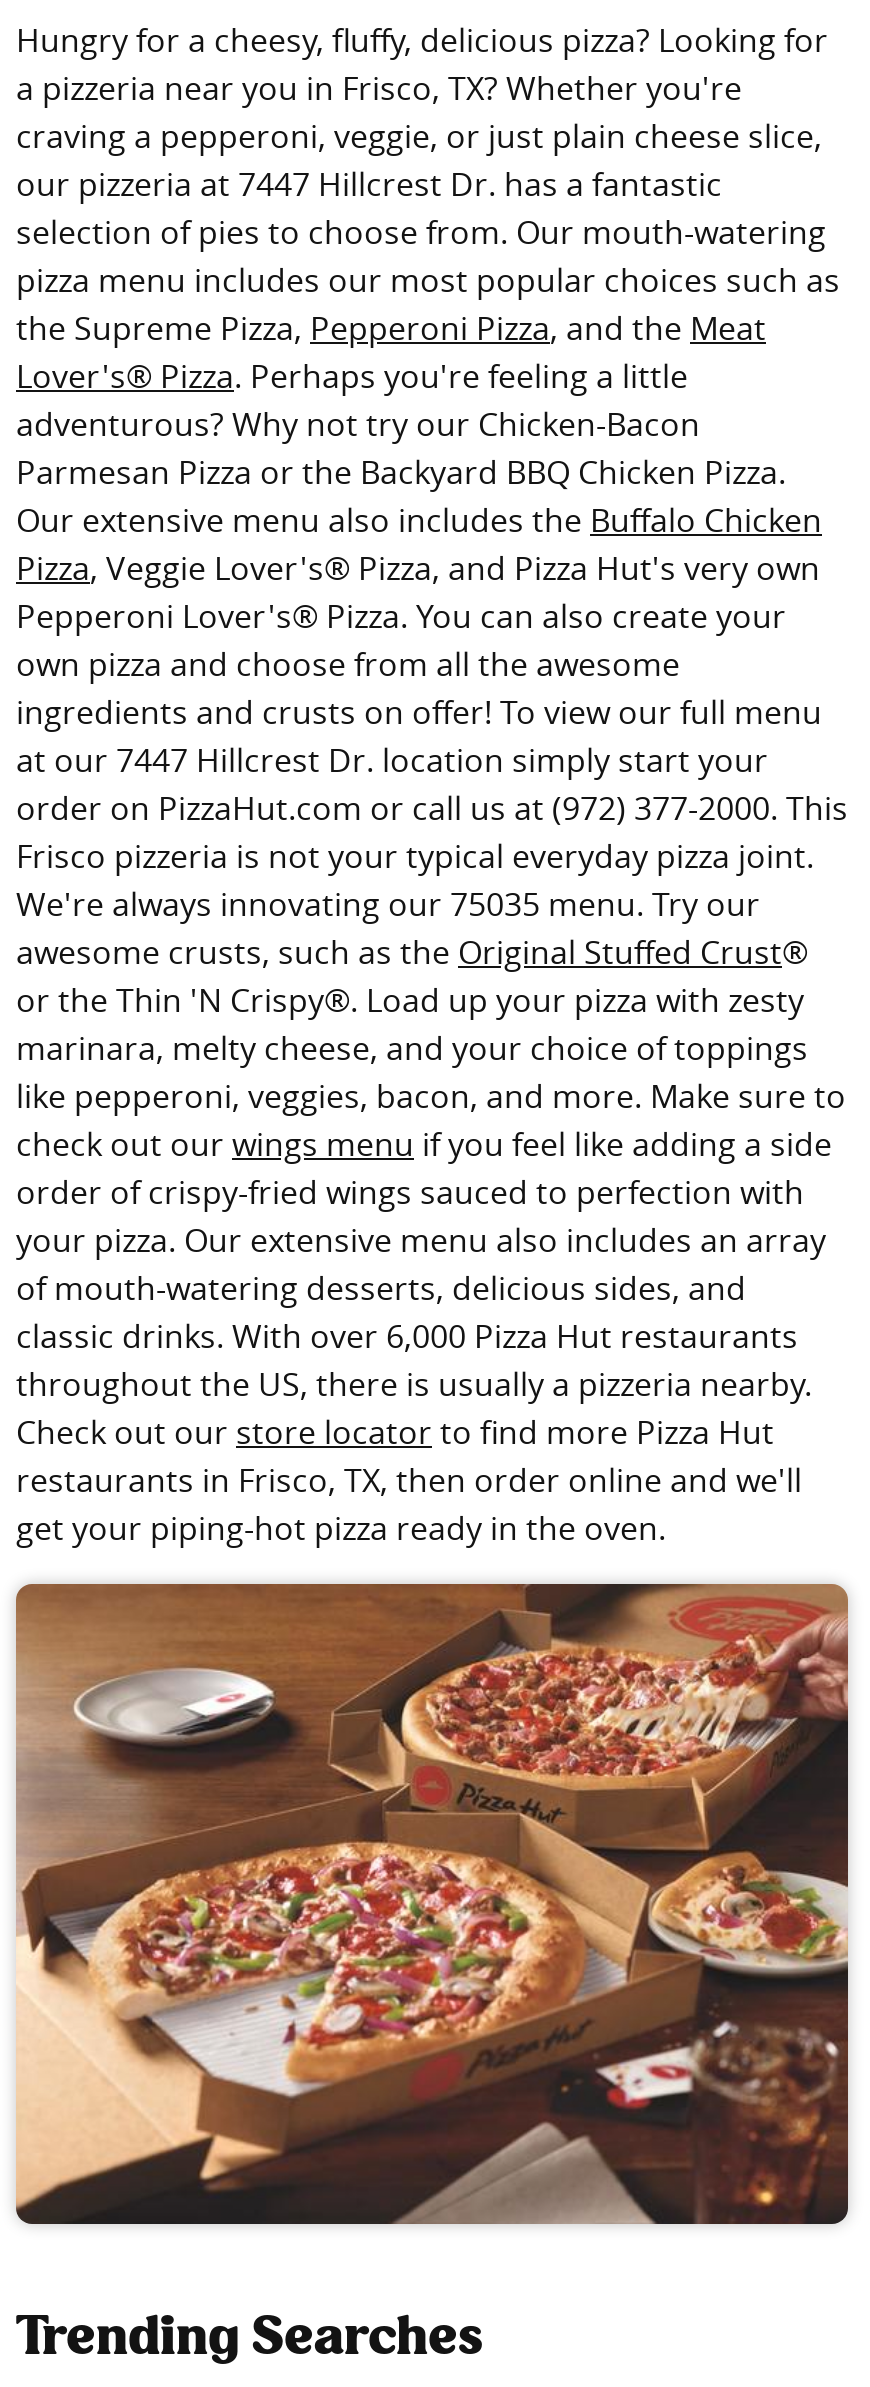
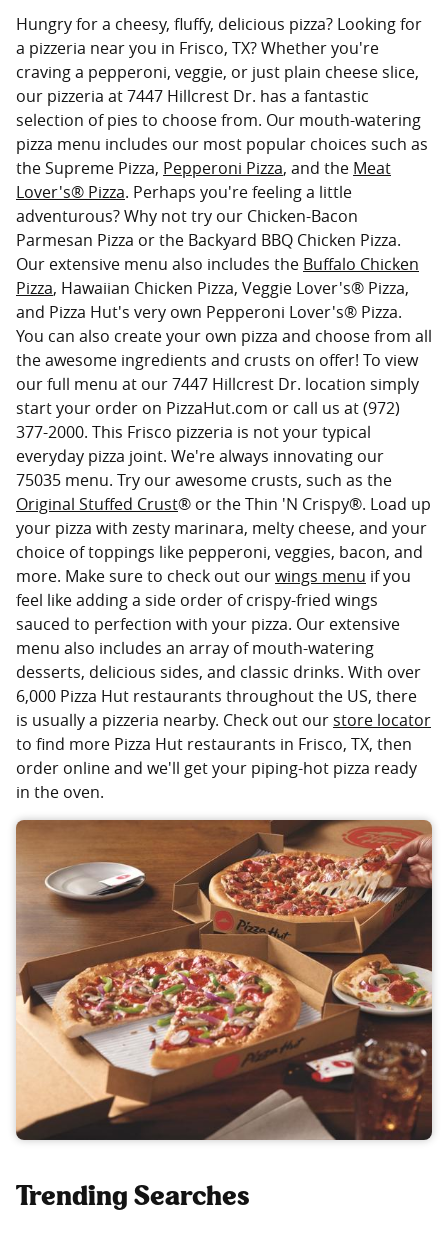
[16,546,848,1550] Pizza, Veggie Lover's® Pizza, and Pizza Hut's very own | Pepperoni Lover's® Pizza. You can also create your | own pizza and choose from all the awesome | ingredients and crusts on offer! To view our full menu | at our 7447 Hillcrest Dr. location simply start your | order on PizzaHut.com or call us at (972) 377-2000. This | Frisco pizzeria is not your typical everyday pizza joint. | We're always innovating our 75035 menu. Try our | awesome crusts, such as the Original Stuffed Crust® | or the Thin 'N Crispy®. Load up your pizza with zesty | marinara, melty cheese, and your choice of toppings | like pepperoni, veggies, bacon, and more. Make sure to | check out our wings menu if you feel like adding a side | order of crispy-fried wings sauced to perfection with | your pizza. Our extensive menu also includes an array | of mouth-watering desserts, delicious sides, and | classic drinks. With over 6,000 Pizza Hut restaurants | throughout the US, there is usually a pizzeria nearby. | Check out our store locator to find more Pizza Hut | restaurants in Frisco, TX, then order online and we'll | get your piping-hot pizza ready in the oven. -> [16,277,432,803] Pizza, Hawaiian Chicken Pizza, Veggie Lover's® Pizza, | and Pizza Hut's very own Pepperoni Lover's® Pizza. | You can also create your own pizza and choose from all | the awesome ingredients and crusts on offer! To view | our full menu at our 7447 Hillcrest Dr. location simply | start your order on PizzaHut.com or call us at (972) | 377-2000. This Frisco pizzeria is not your typical | everyday pizza joint. We're always innovating our | 75035 menu. Try our awesome crusts, such as the | Original Stuffed Crust® or the Thin 'N Crispy®. Load up | your pizza with zesty marinara, melty cheese, and your | choice of toppings like pepperoni, veggies, bacon, and | more. Make sure to check out our wings menu if you | feel like adding a side order of crispy-fried wings | sauced to perfection with your pizza. Our extensive | menu also includes an array of mouth-watering | desserts, delicious sides, and classic drinks. With over | 6,000 Pizza Hut restaurants throughout the US, there | is usually a pizzeria nearby. Check out our store locator | to find more Pizza Hut restaurants in Frisco, TX, then | order online and we'll get your piping-hot pizza ready | in the oven.

